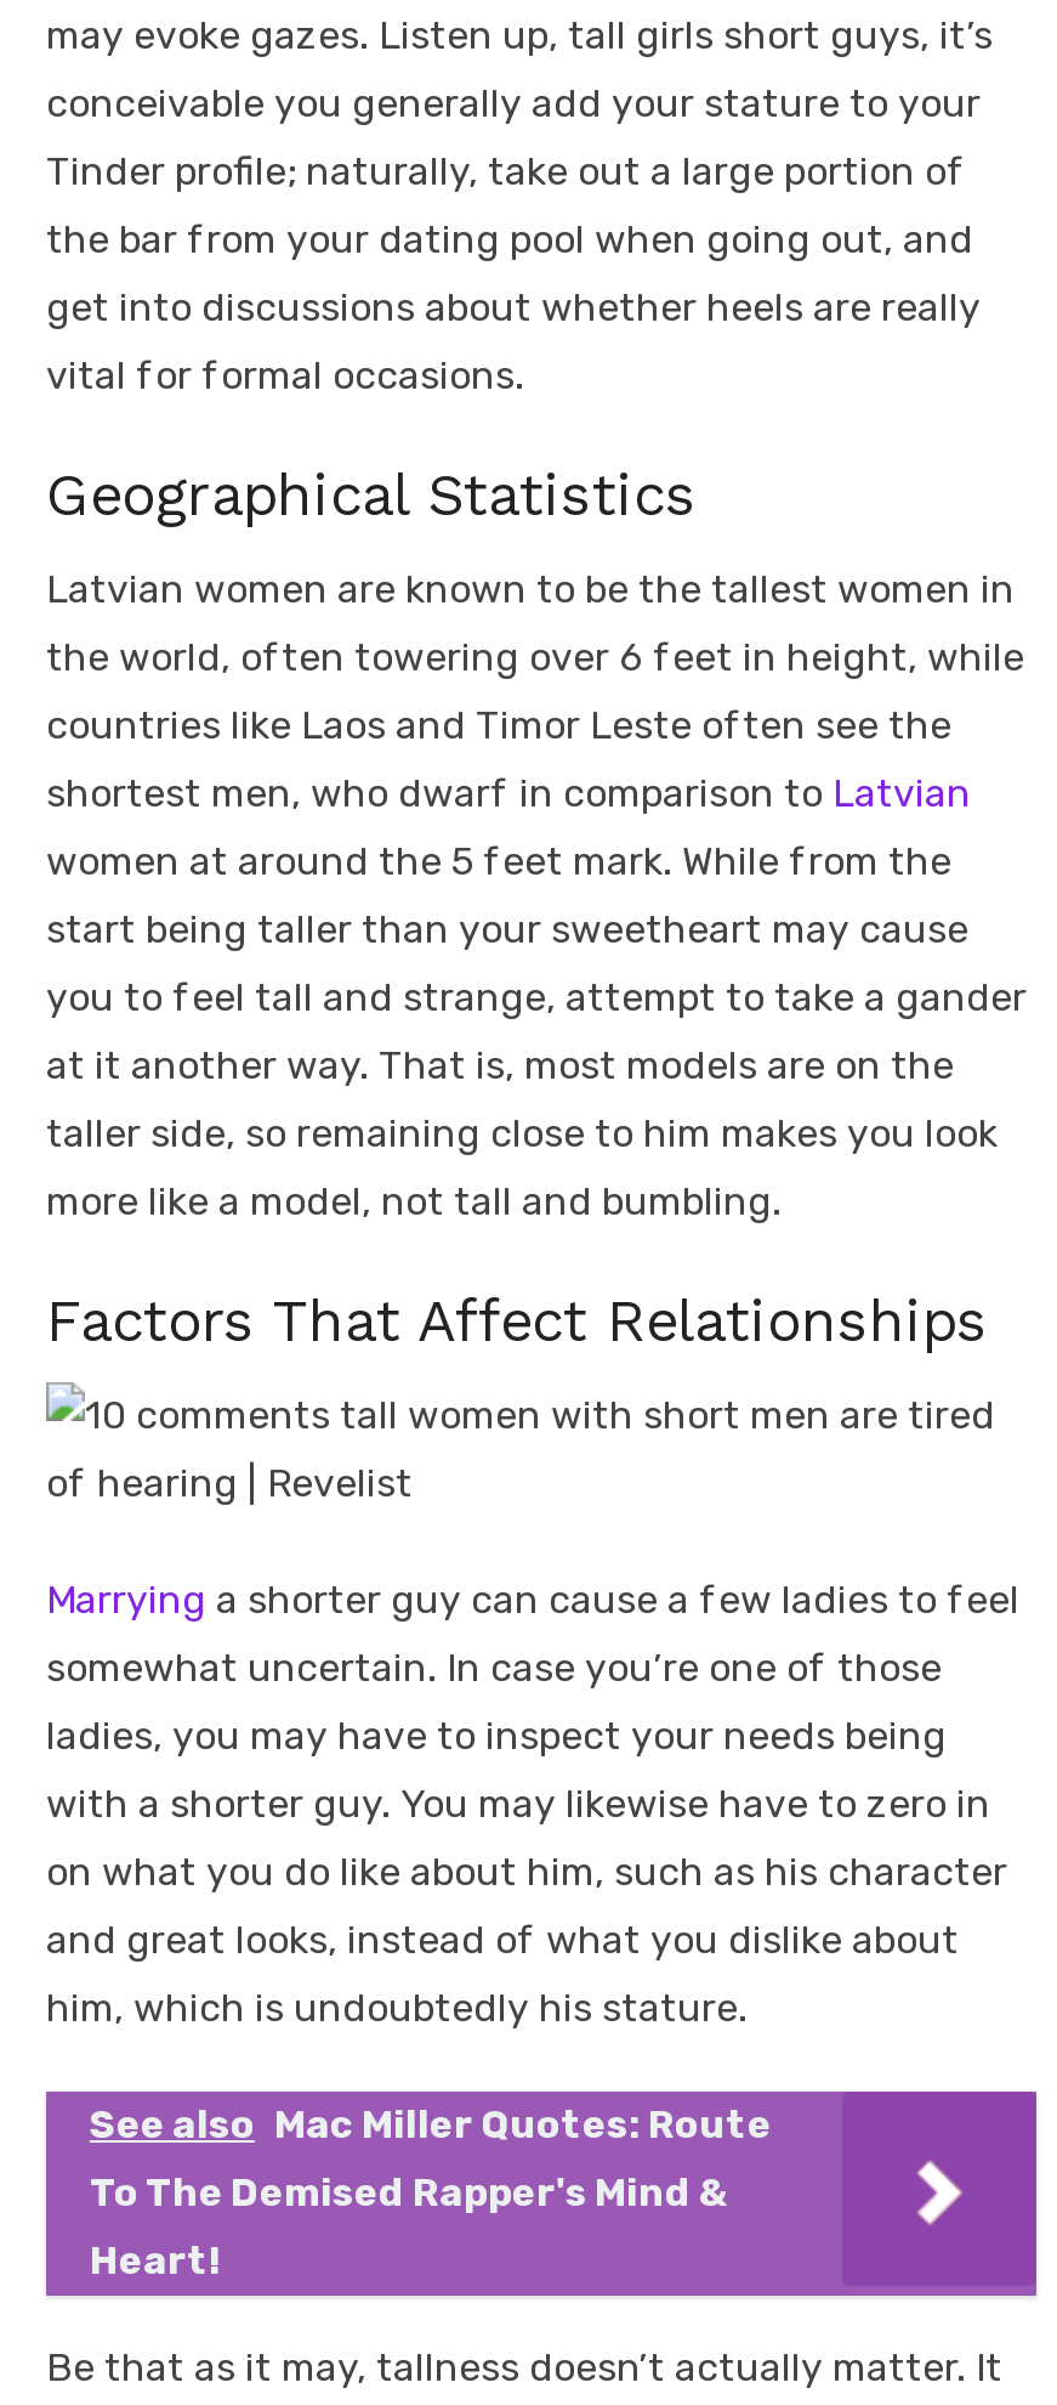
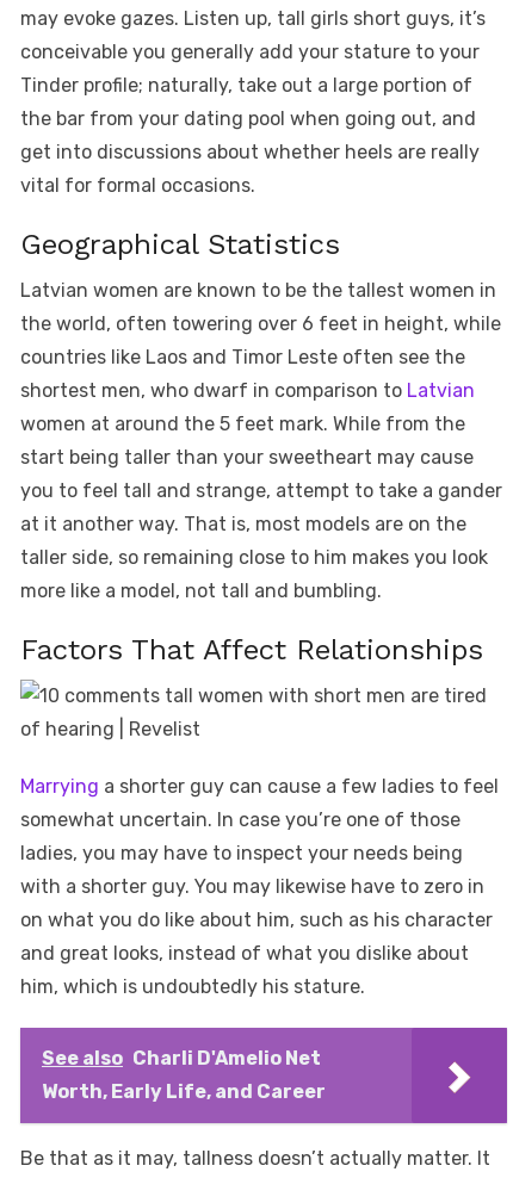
[90,2102,772,2284] See also Mac Miller Quotes: Route | To The Demised Rapper's Mind & | Heart! -> [42,1047,326,1103] See also Charli D'Amelio Net | Worth, Early Life, and Career

